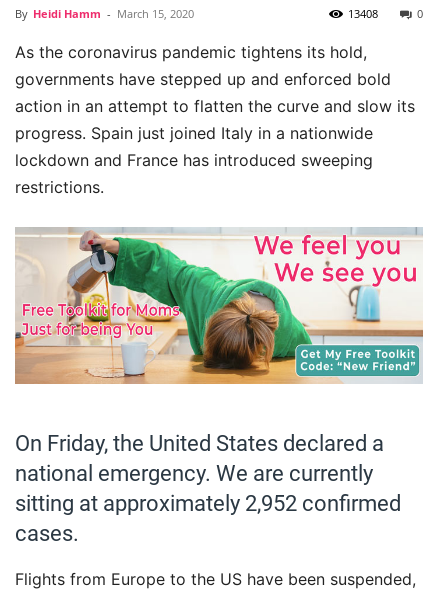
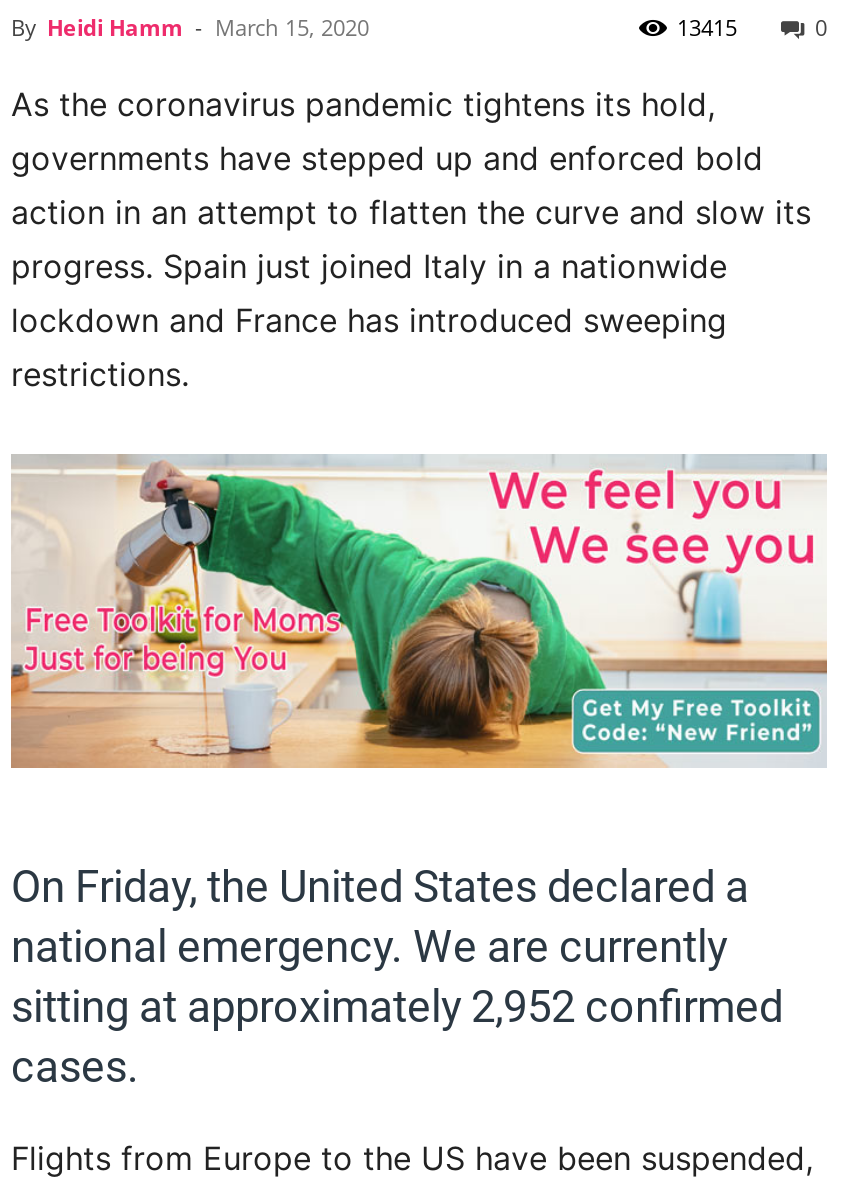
[348,6,378,21] 13408 -> [677,12,737,42] 13415

